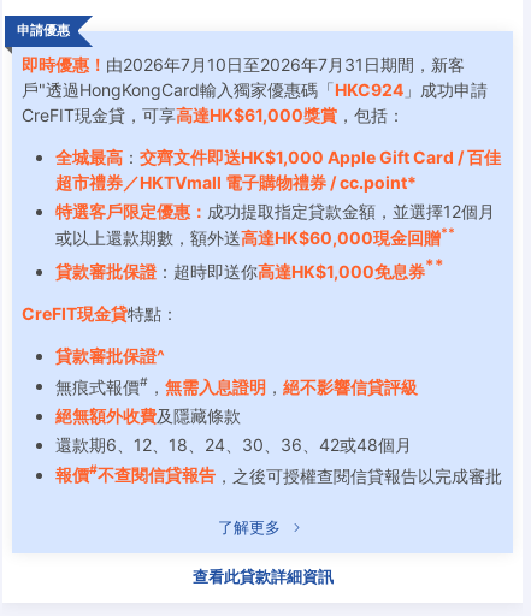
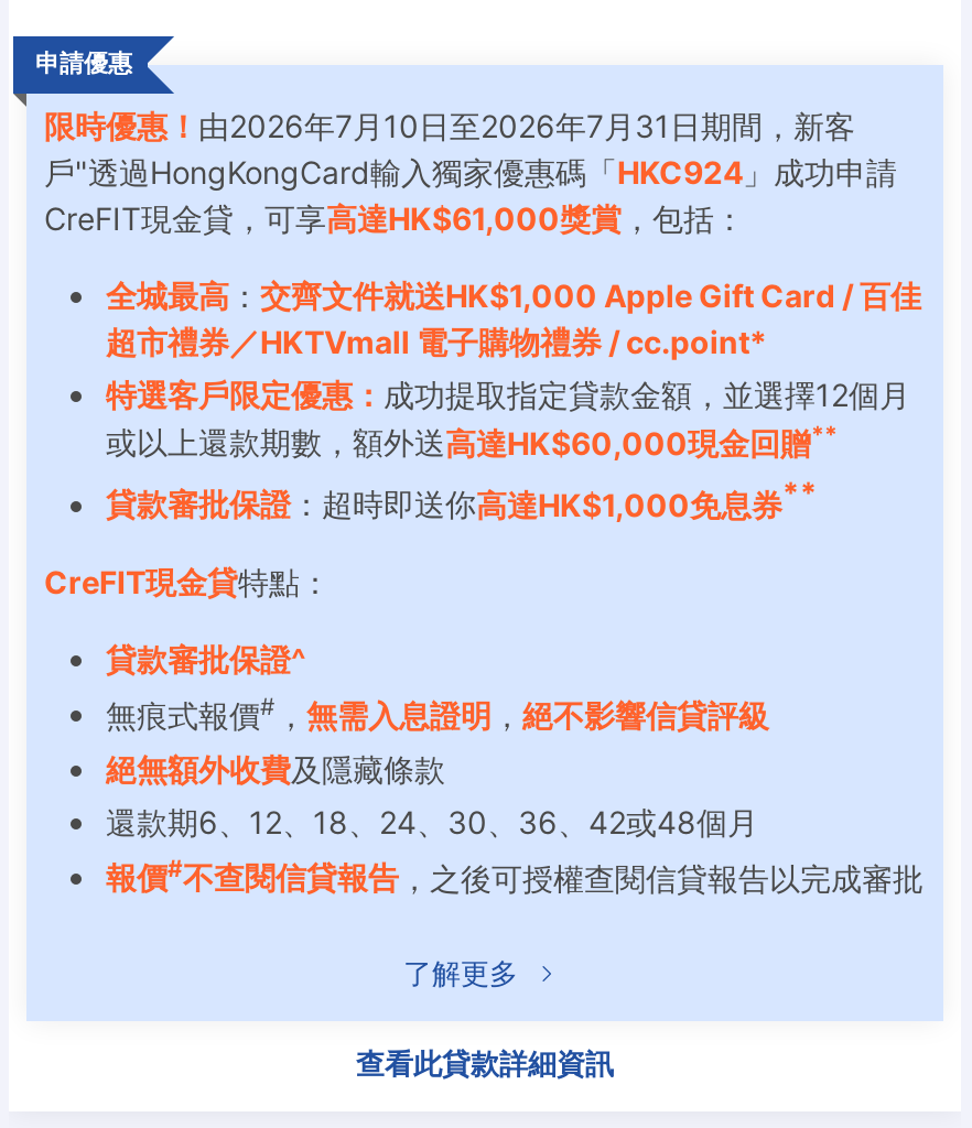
[22,54,465,74] 即時優惠！由2026年7月10日至2026年7月31日期間，新客 -> [44,106,855,144] 限時優惠！由2026年7月10日至2026年7月31日期間，新客
[55,146,501,167] 全城最高：交齊文件即送HK$1,000 Apple Gift Card / 百佳 -> [106,276,921,313] 全城最高：交齊文件就送HK$1,000 Apple Gift Card / 百佳

